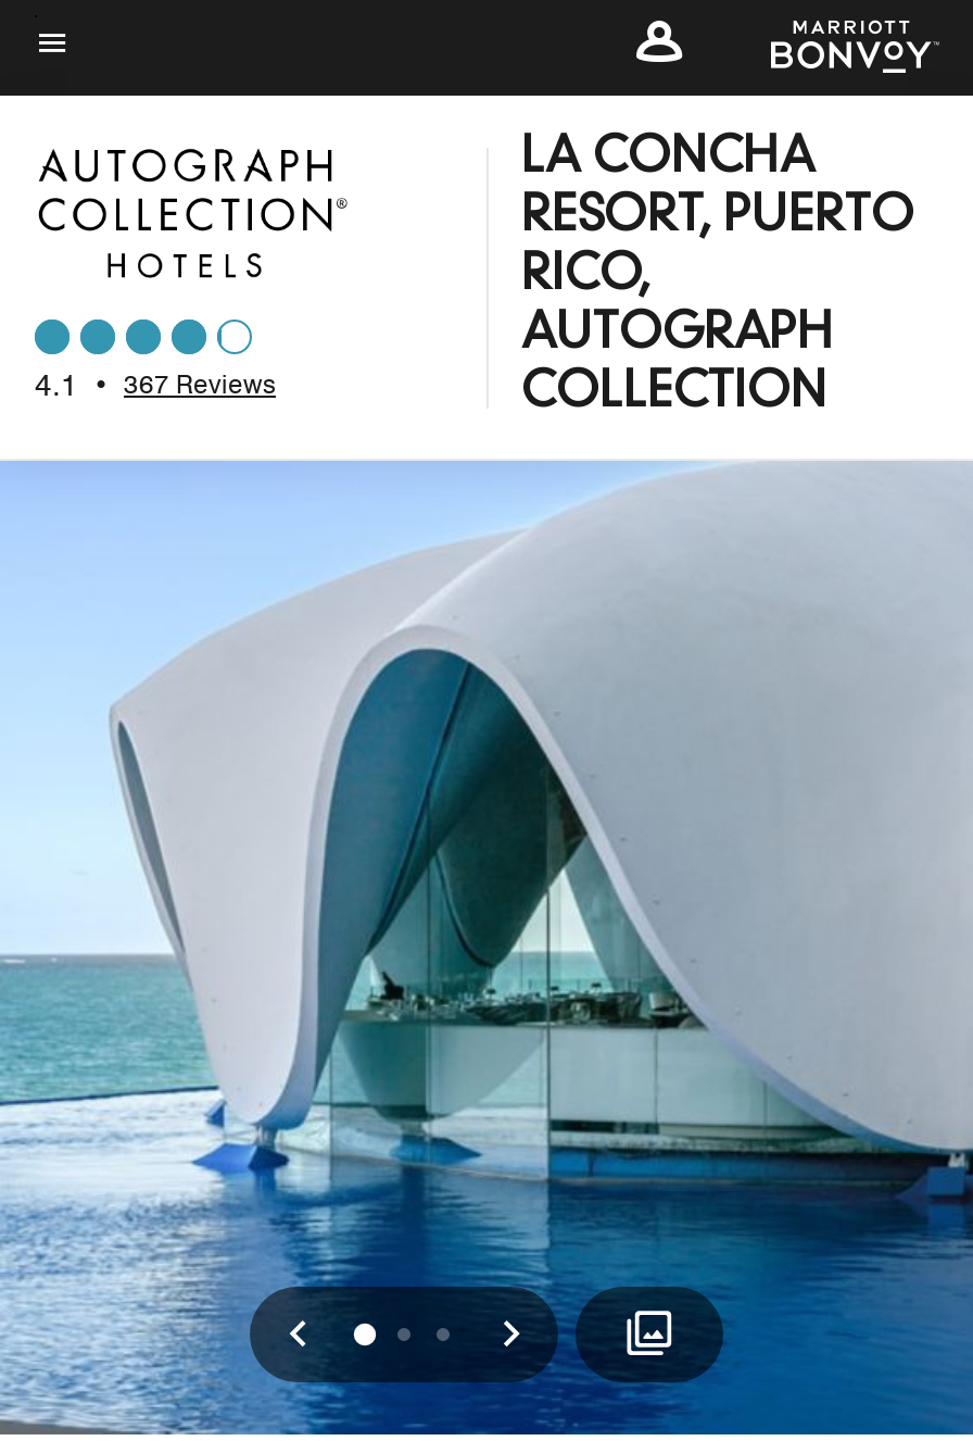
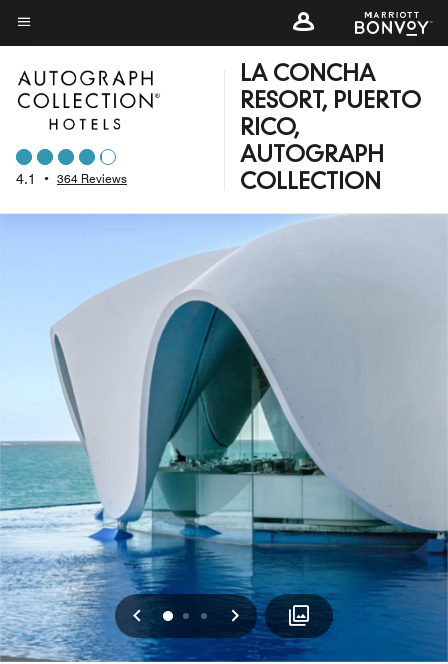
[35,366,276,401] 4.1 • 367 Reviews -> [16,170,127,186] 4.1 • 364 Reviews

